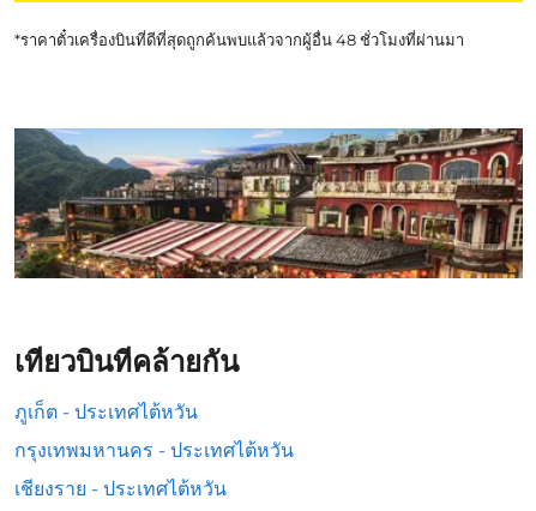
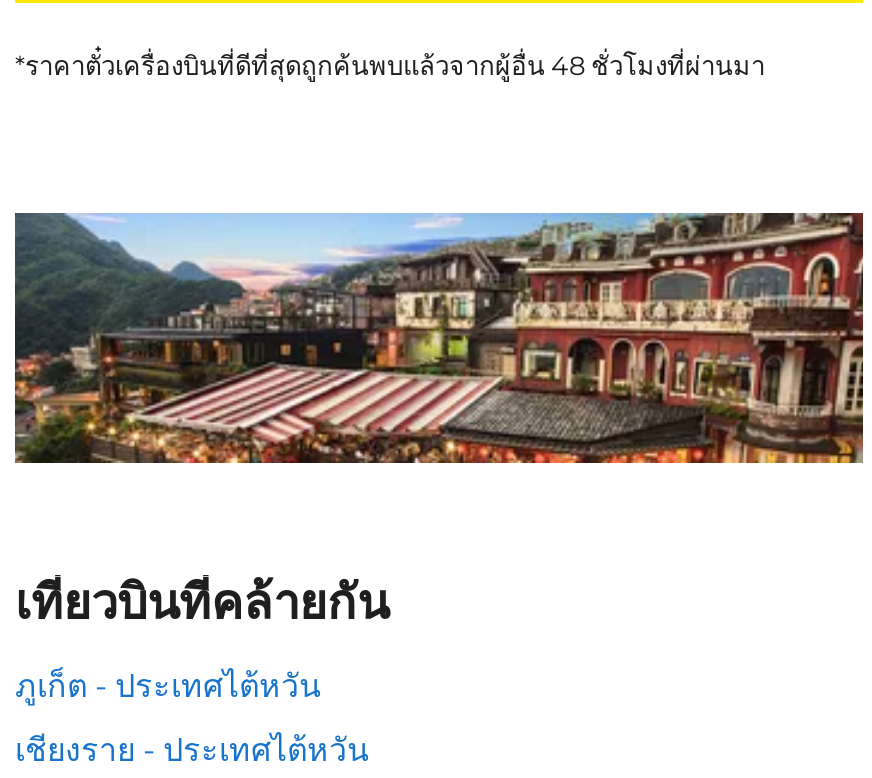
[14,439,294,462] กรุงเทพมหานคร - ประเทศไต้หวัน -> none

